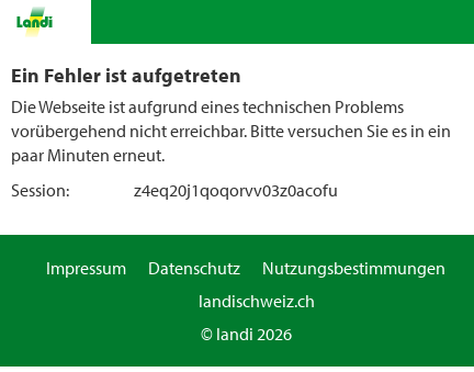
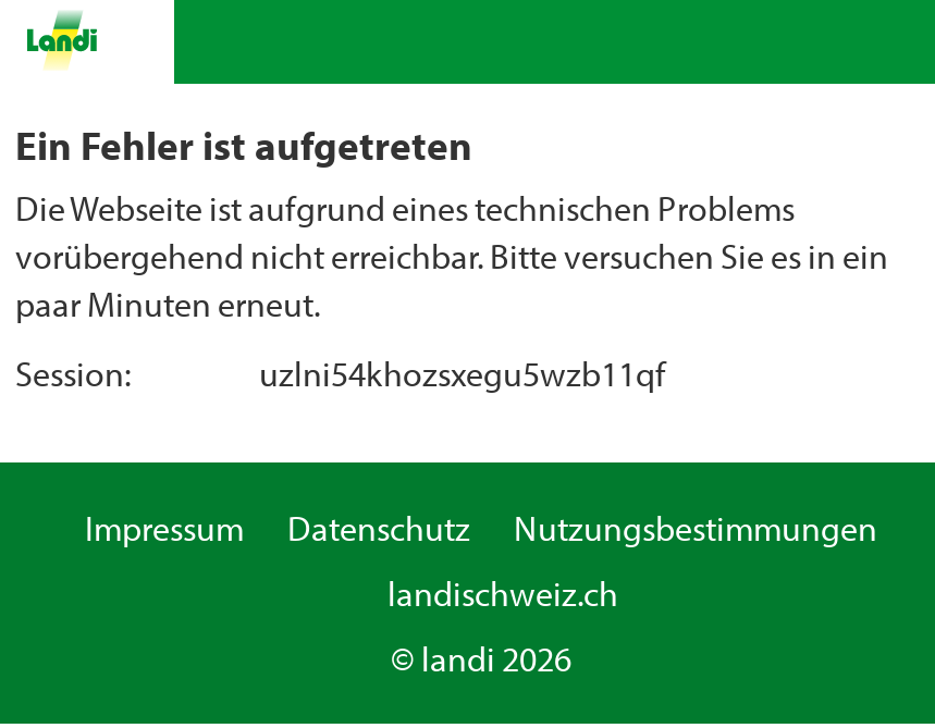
[134,179,338,201] z4eq20j1qoqorvv03z0acofu -> [259,351,666,395] uzlni54khozsxegu5wzb11qf

